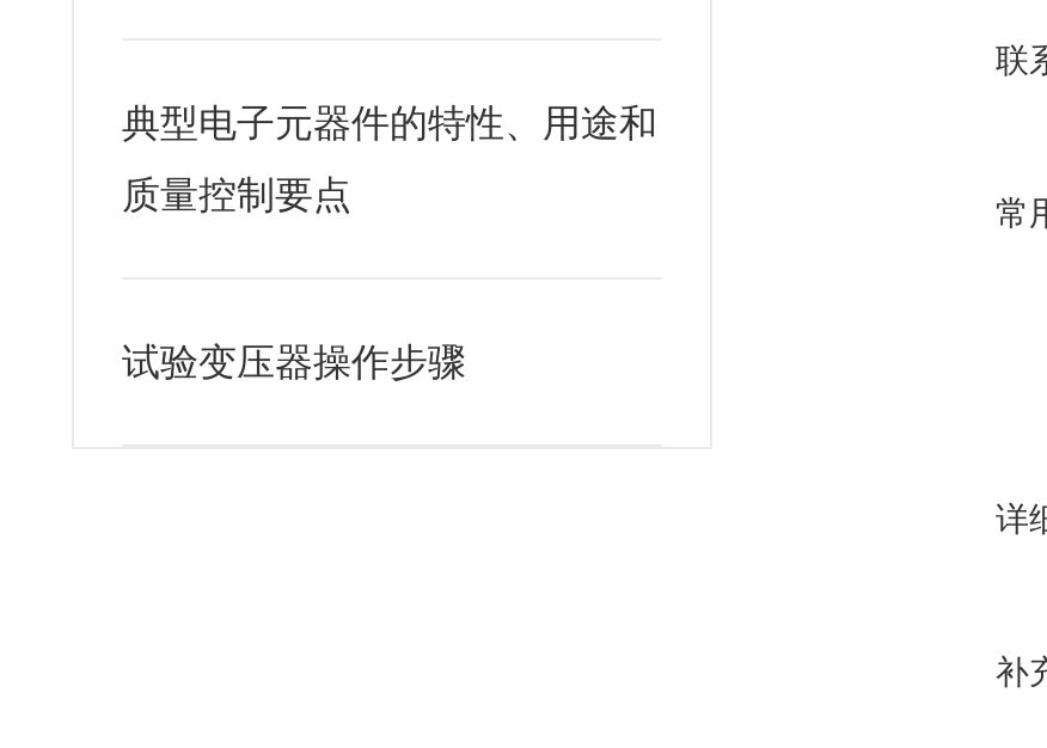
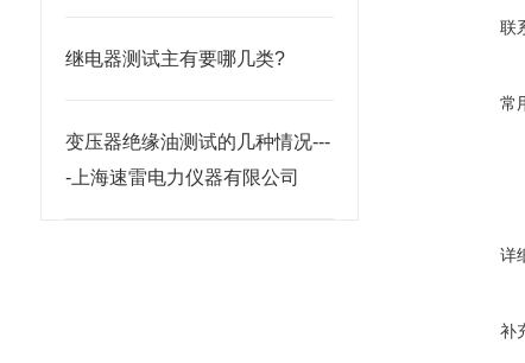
[122,103,657,143] 典型电子元器件的特性、用途和 -> [65,49,285,69] 继电器测试主有要哪几类?
[122,174,351,215] 质量控制要点 -> [65,132,330,152] 变压器绝缘油测试的几种情况---
[122,342,466,382] 试验变压器操作步骤 -> [65,167,299,187] -上海速雷电力仪器有限公司

